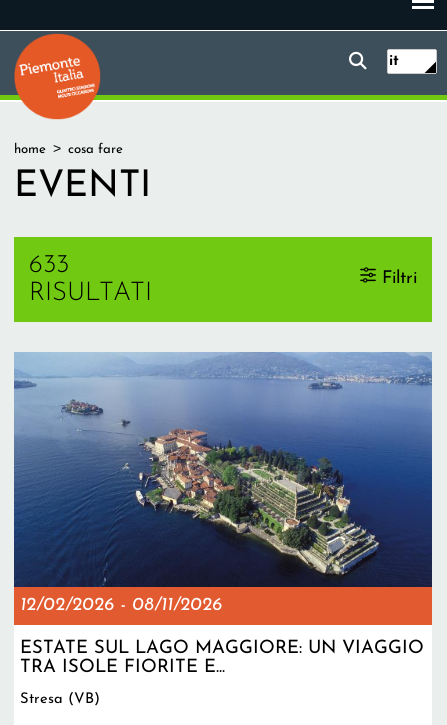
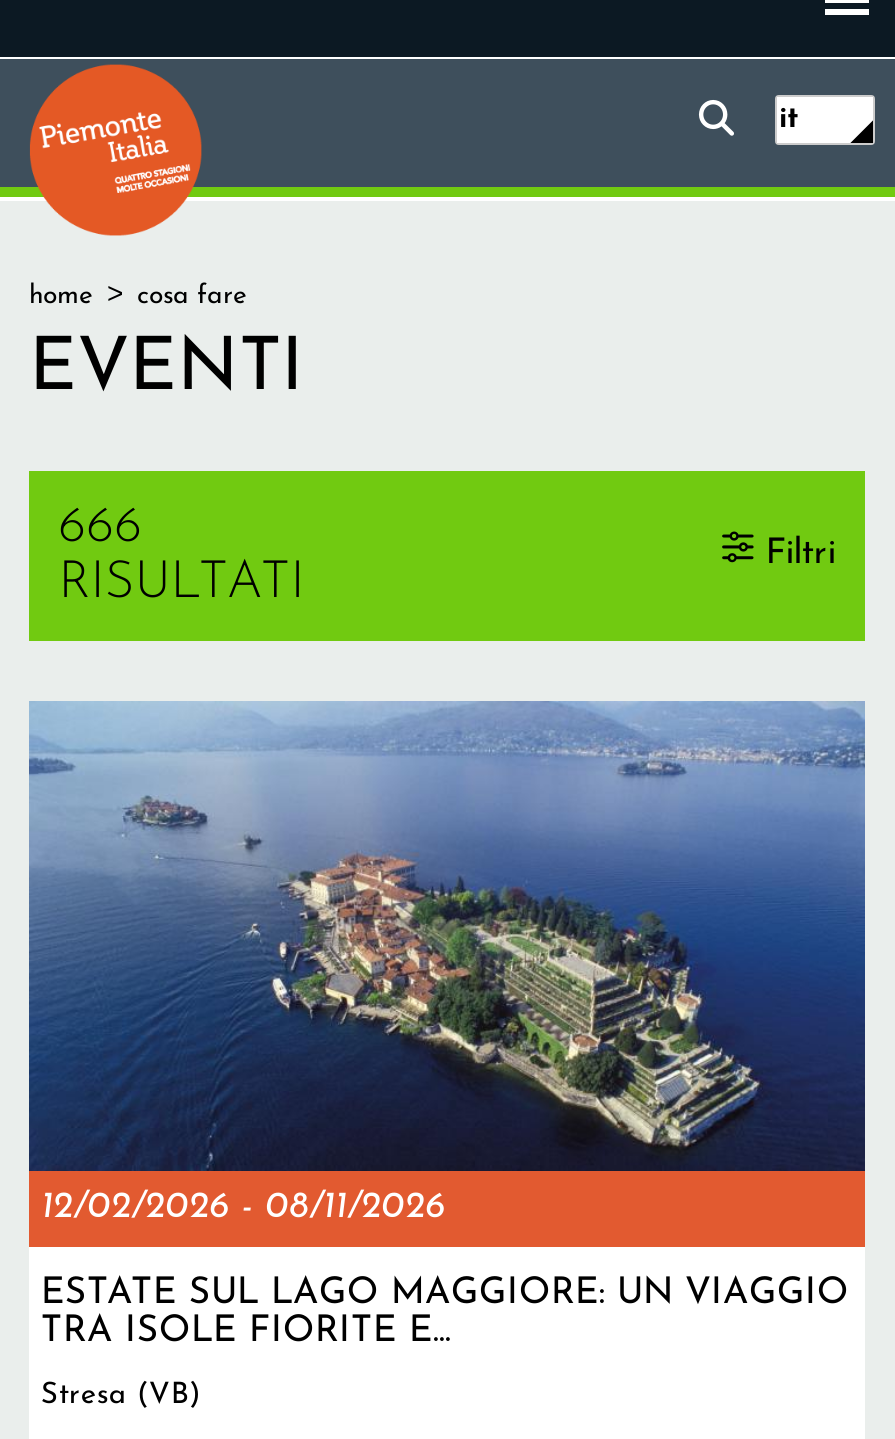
[29,253,69,278] 633 -> [58,502,142,552] 666

